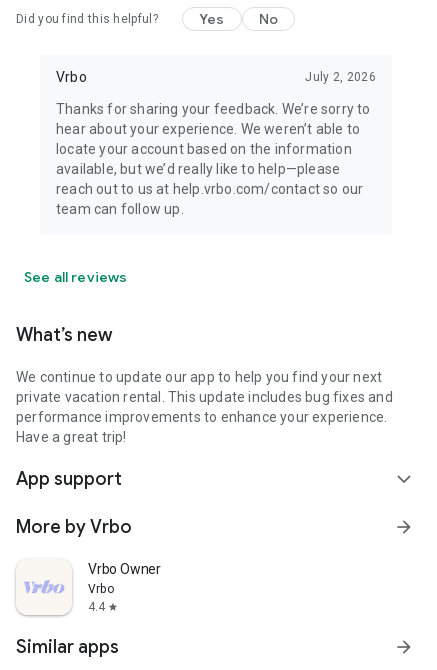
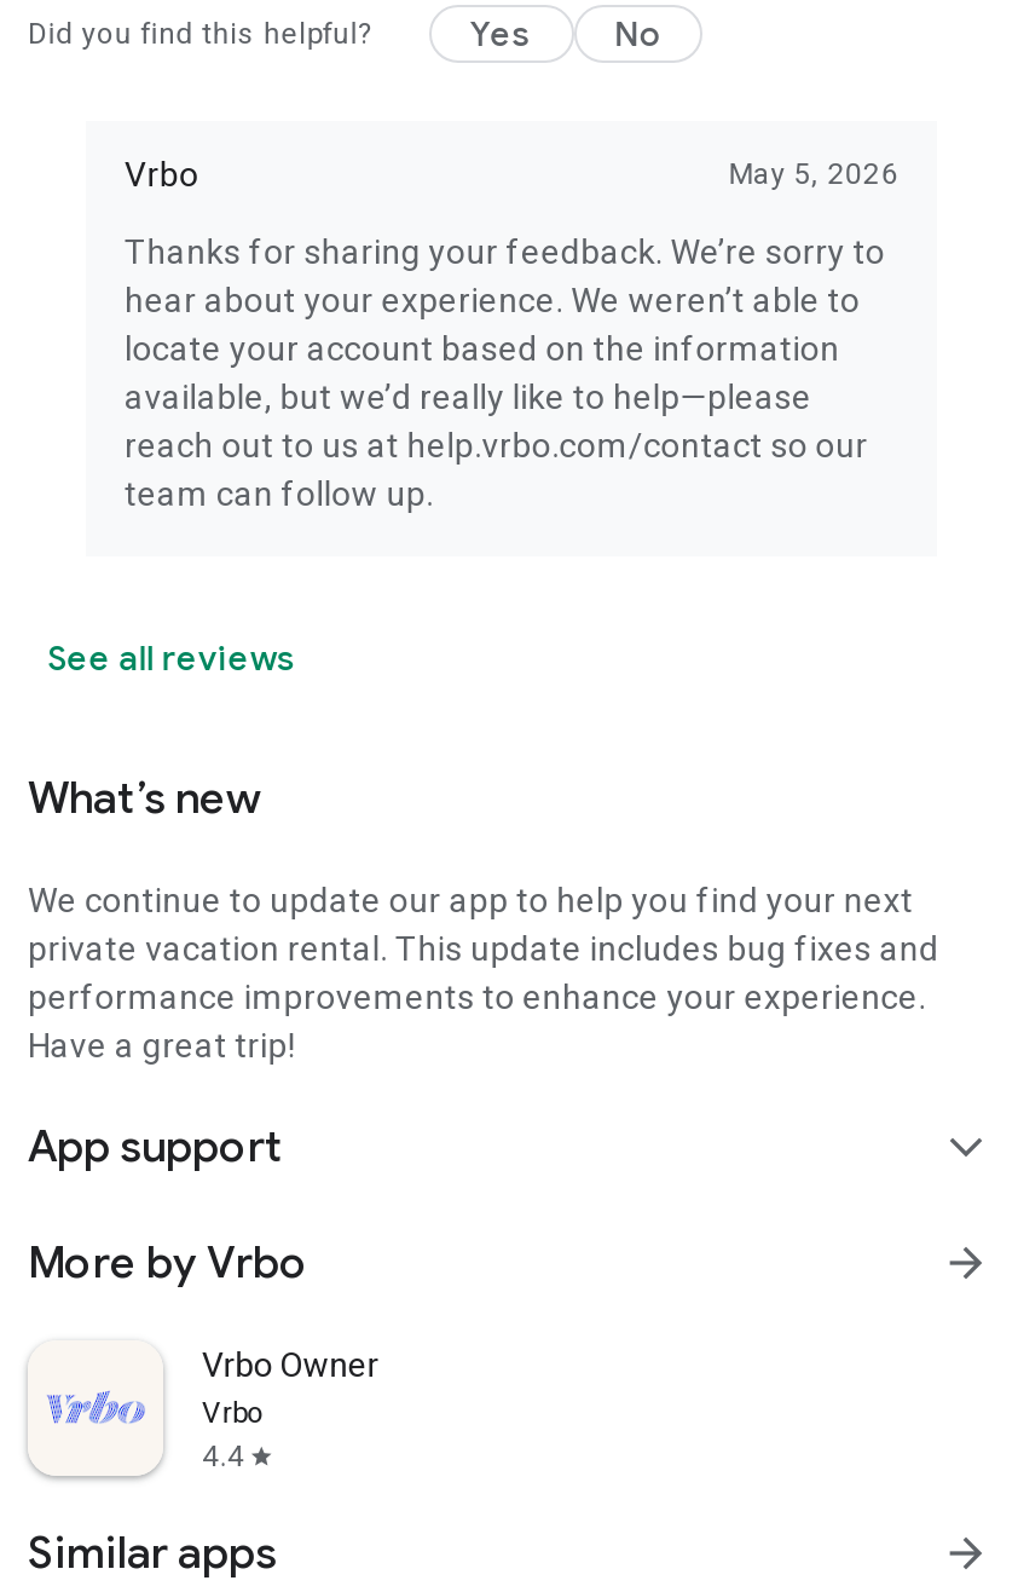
[305,70,376,84] July 2, 2026 -> [728,158,898,192] May 5, 2026

